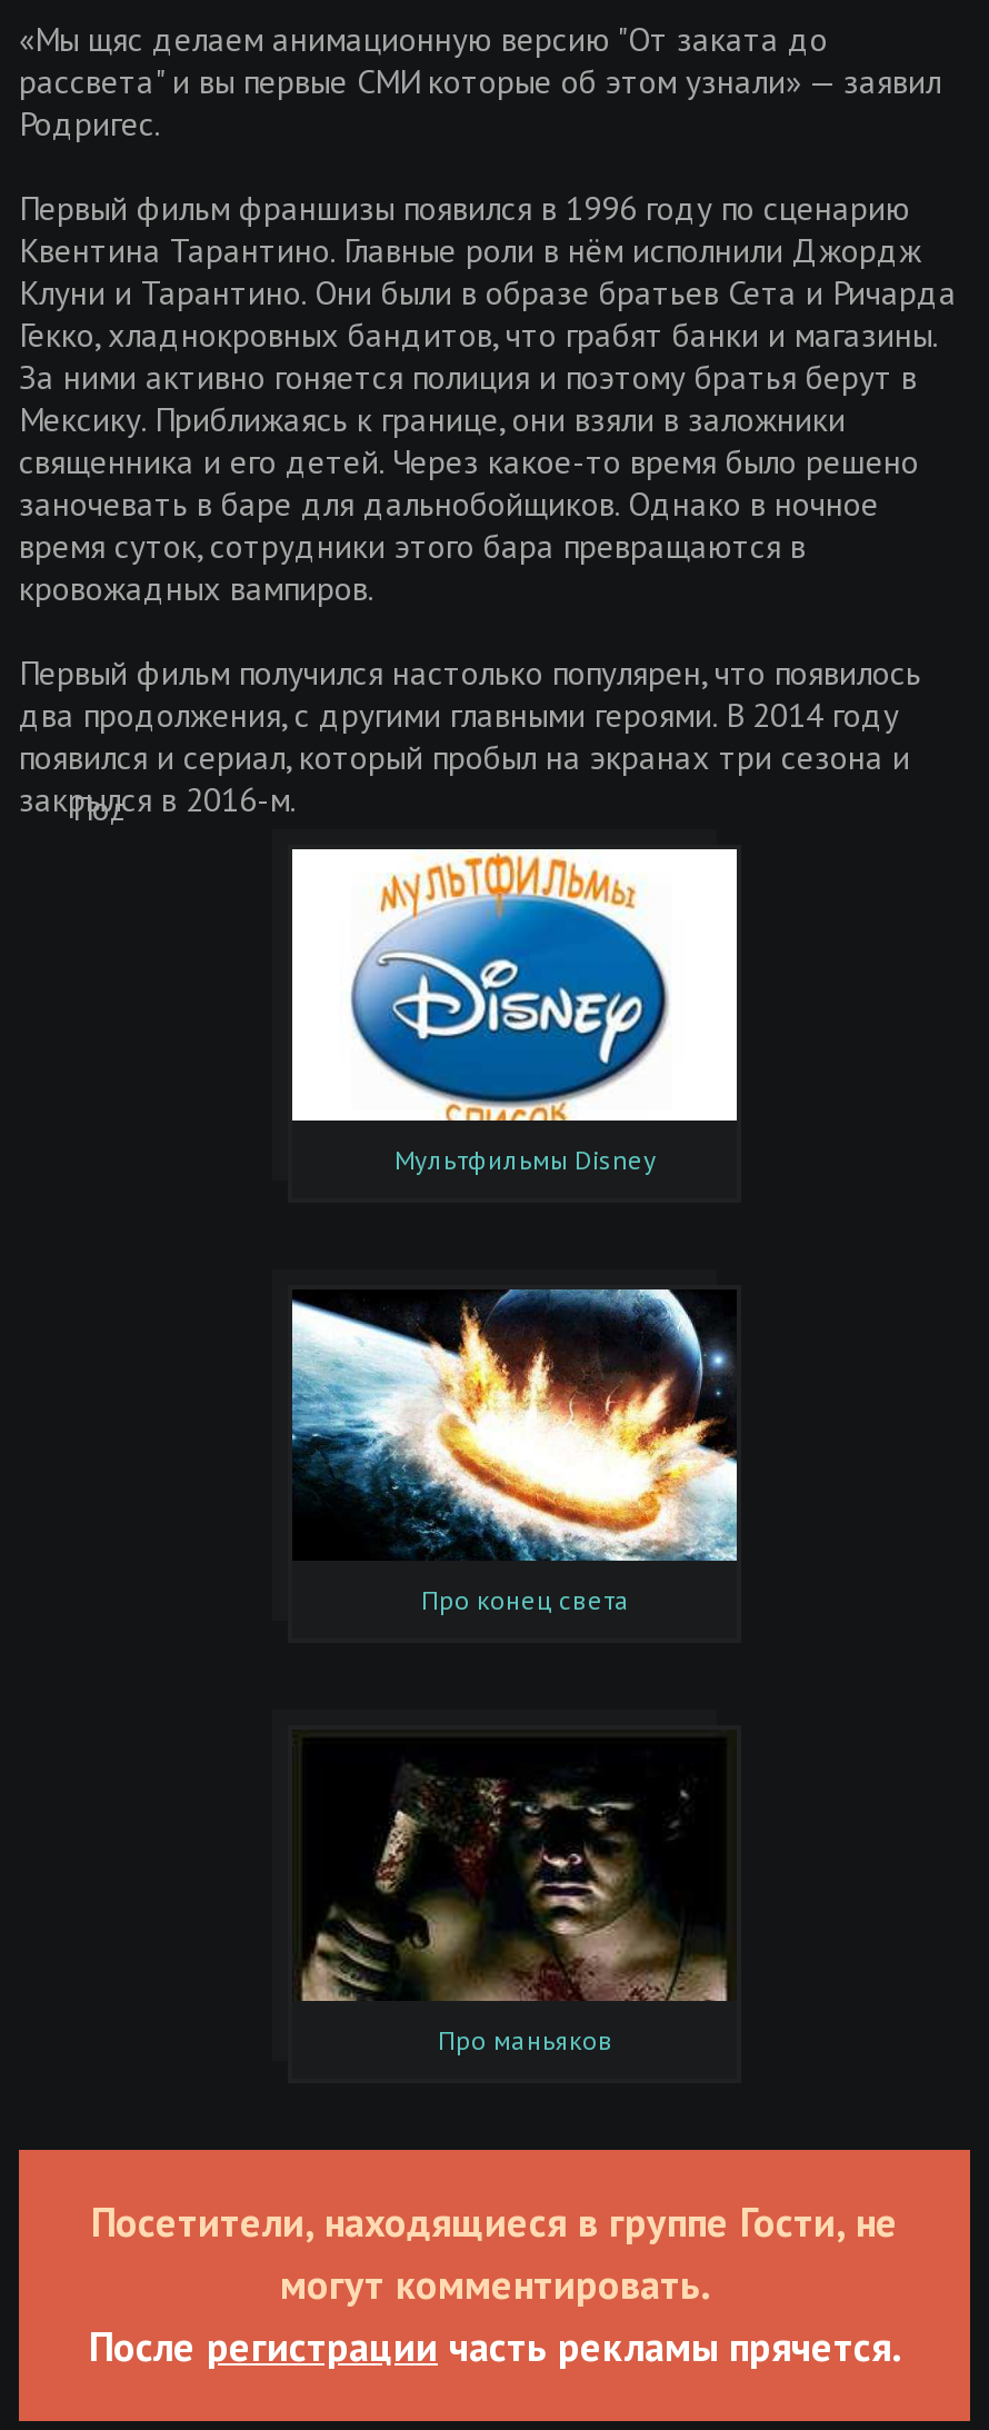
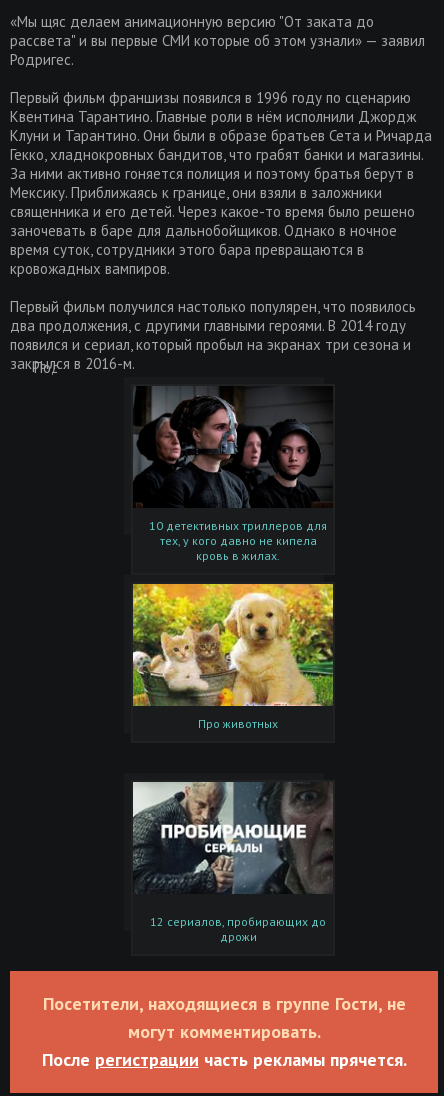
[290,847,739,1176] [image] | Мультфильмы Disney -> [133,386,333,563] [image] | 10 детективных триллеров для | тех, у кого давно не кипела | кровь в жилах.
[290,1287,739,1616] [image] | Про конец света -> [132,583,334,731] [image] | Про животных
[292,1730,737,2056] [image] | Про маньяков -> [132,781,333,944] [image] | 12 сериалов, пробирающих до | дрожи

